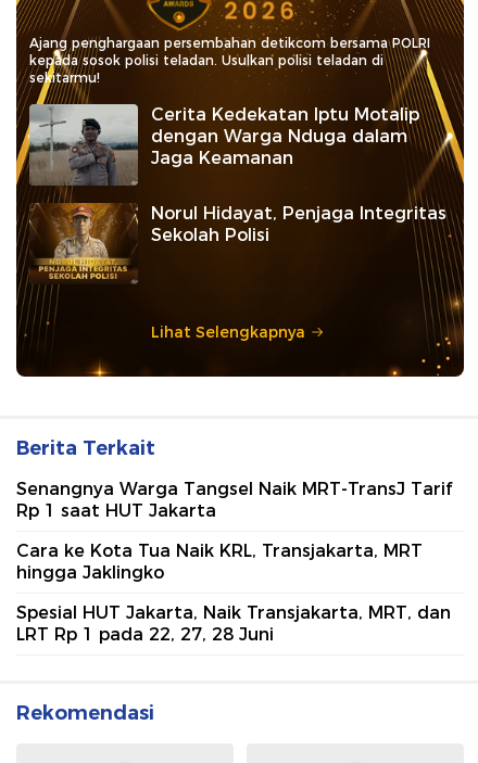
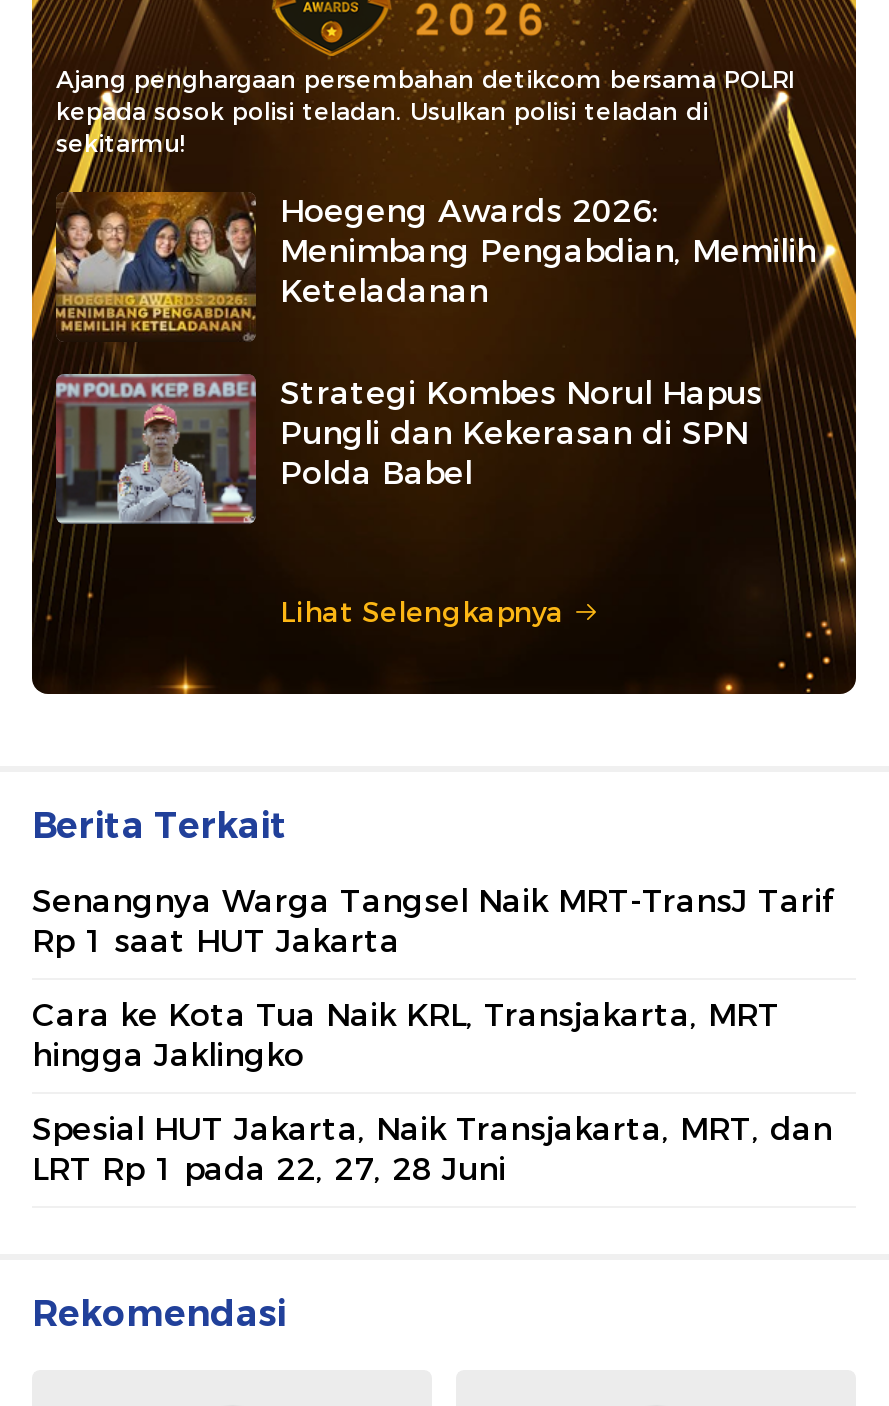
[28,103,419,186] [image] | Cerita Kedekatan Iptu Motalip | dengan Warga Nduga dalam | Jaga Keamanan -> [54,190,816,340] [image] | Hoegeng Awards 2026: | Menimbang Pengabdian, Memilih | Keteladanan
[29,202,446,284] [image] | Norul Hidayat, Penjaga Integritas | Sekolah Polisi -> [54,372,762,526] [image] | Strategi Kombes Norul Hapus | Pungli dan Kekerasan di SPN | Polda Babel

